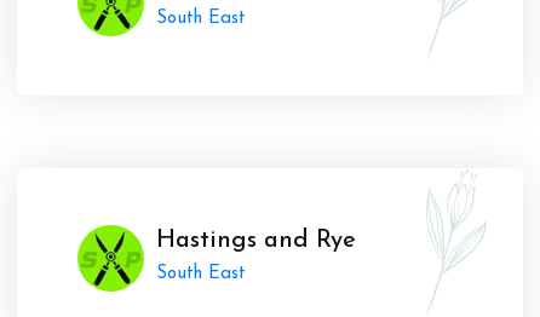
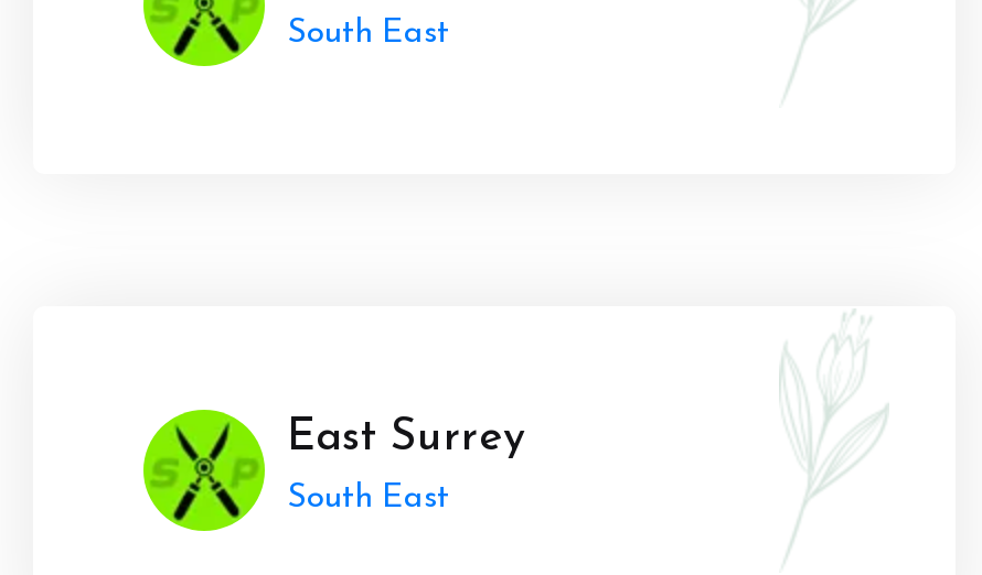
[156,229,356,253] Hastings and Rye -> [287,416,525,460] East Surrey

